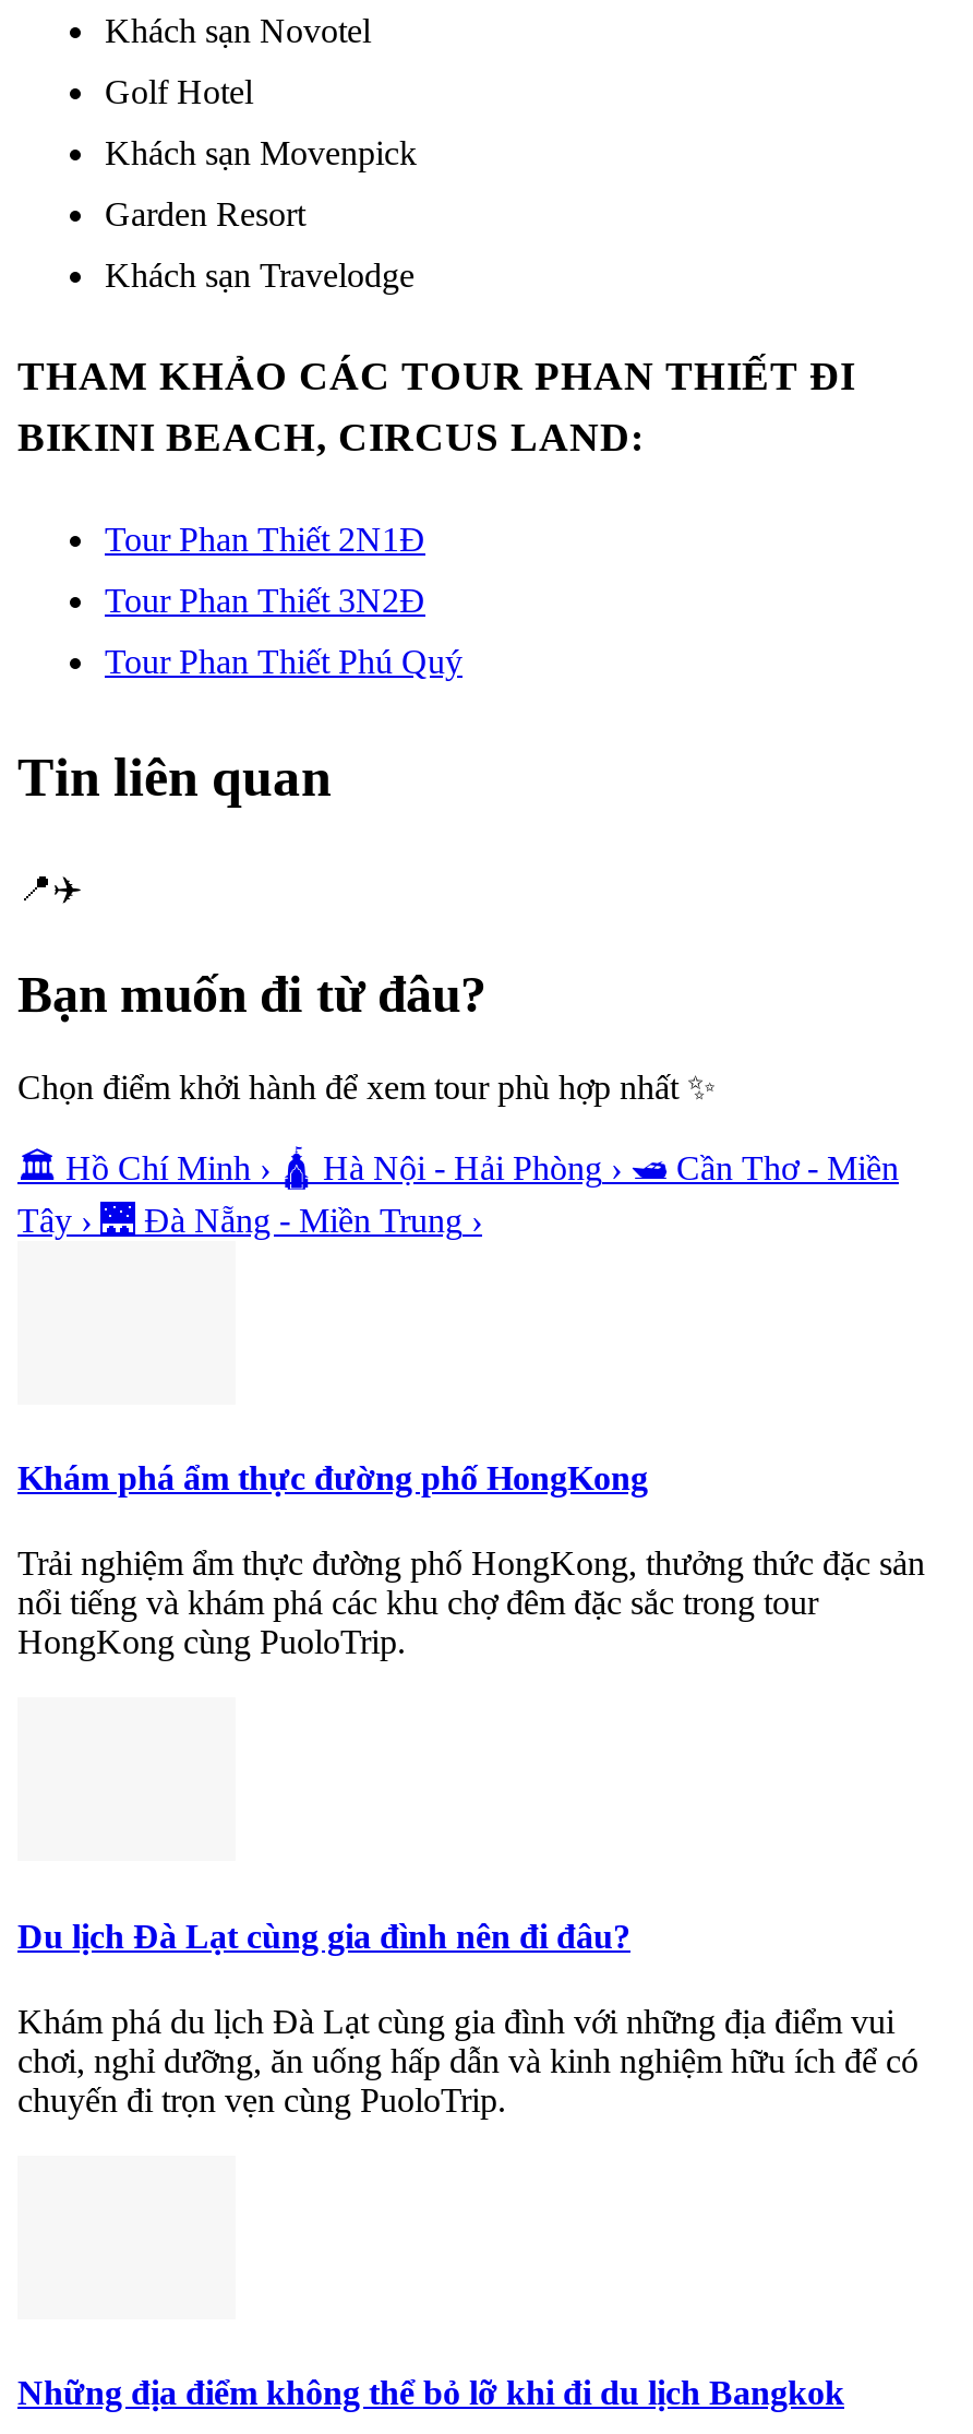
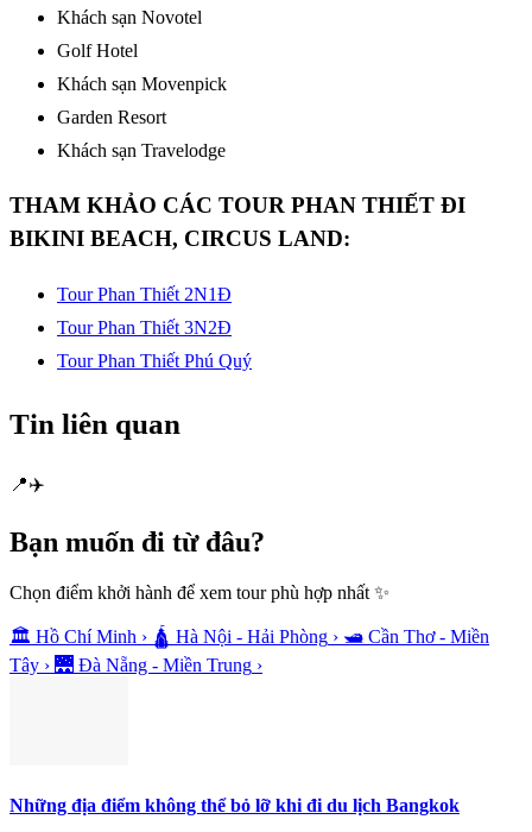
[17,1460,925,1661] Khám phá ẩm thực đường phố HongKong | Trải nghiệm ẩm thực đường phố HongKong, thưởng thức đặc sản | nổi tiếng và khám phá các khu chợ đêm đặc sắc trong tour | HongKong cùng PuoloTrip. -> none
[17,1917,918,2118] Du lịch Đà Lạt cùng gia đình nên đi đâu? | Khám phá du lịch Đà Lạt cùng gia đình với những địa điểm vui | chơi, nghỉ dưỡng, ăn uống hấp dẫn và kinh nghiệm hữu ích để có | chuyến đi trọn vẹn cùng PuoloTrip. -> none

